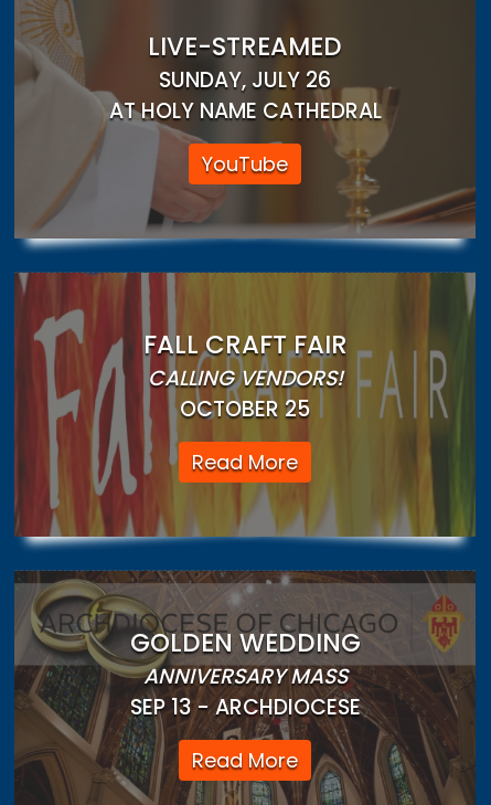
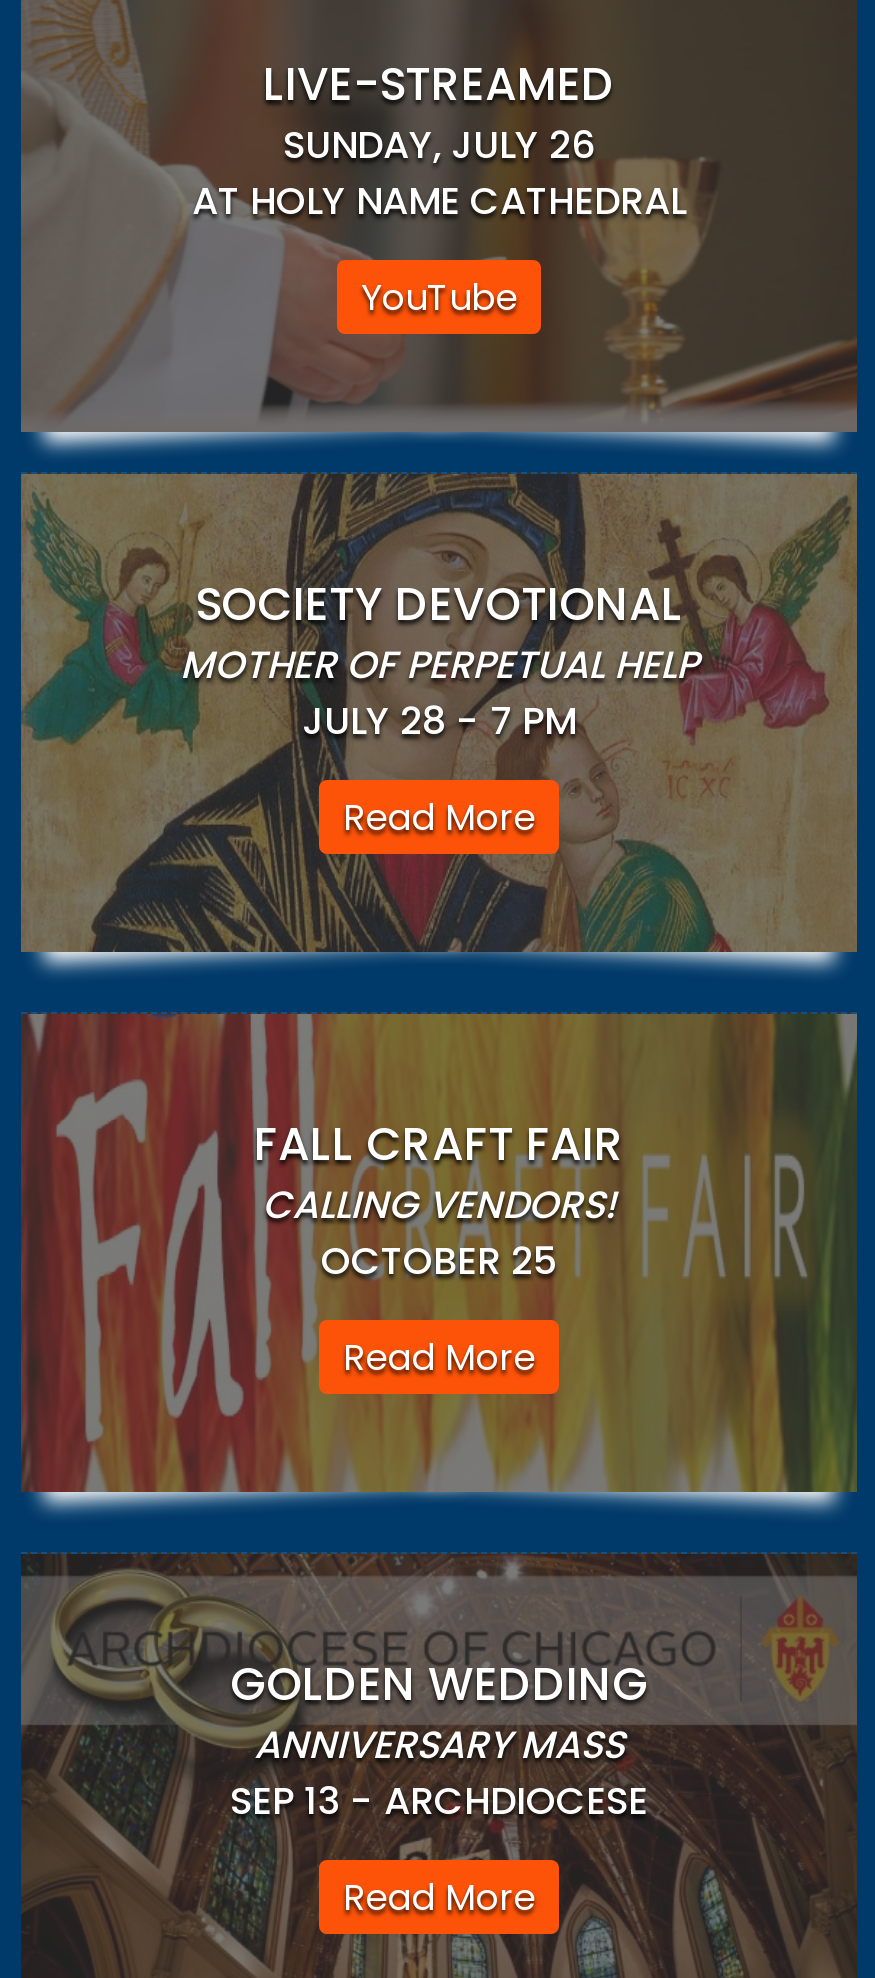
none -> [23,472,857,952] [image] | SOCIETY DEVOTIONAL | MOTHER OF PERPETUAL HELP | JULY 28 - 7 PM | Read More

